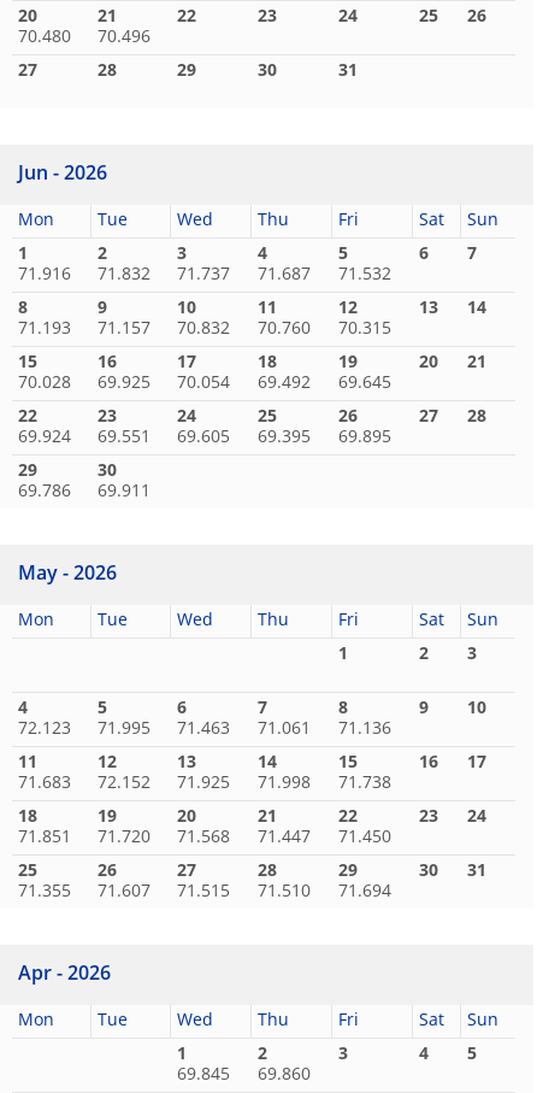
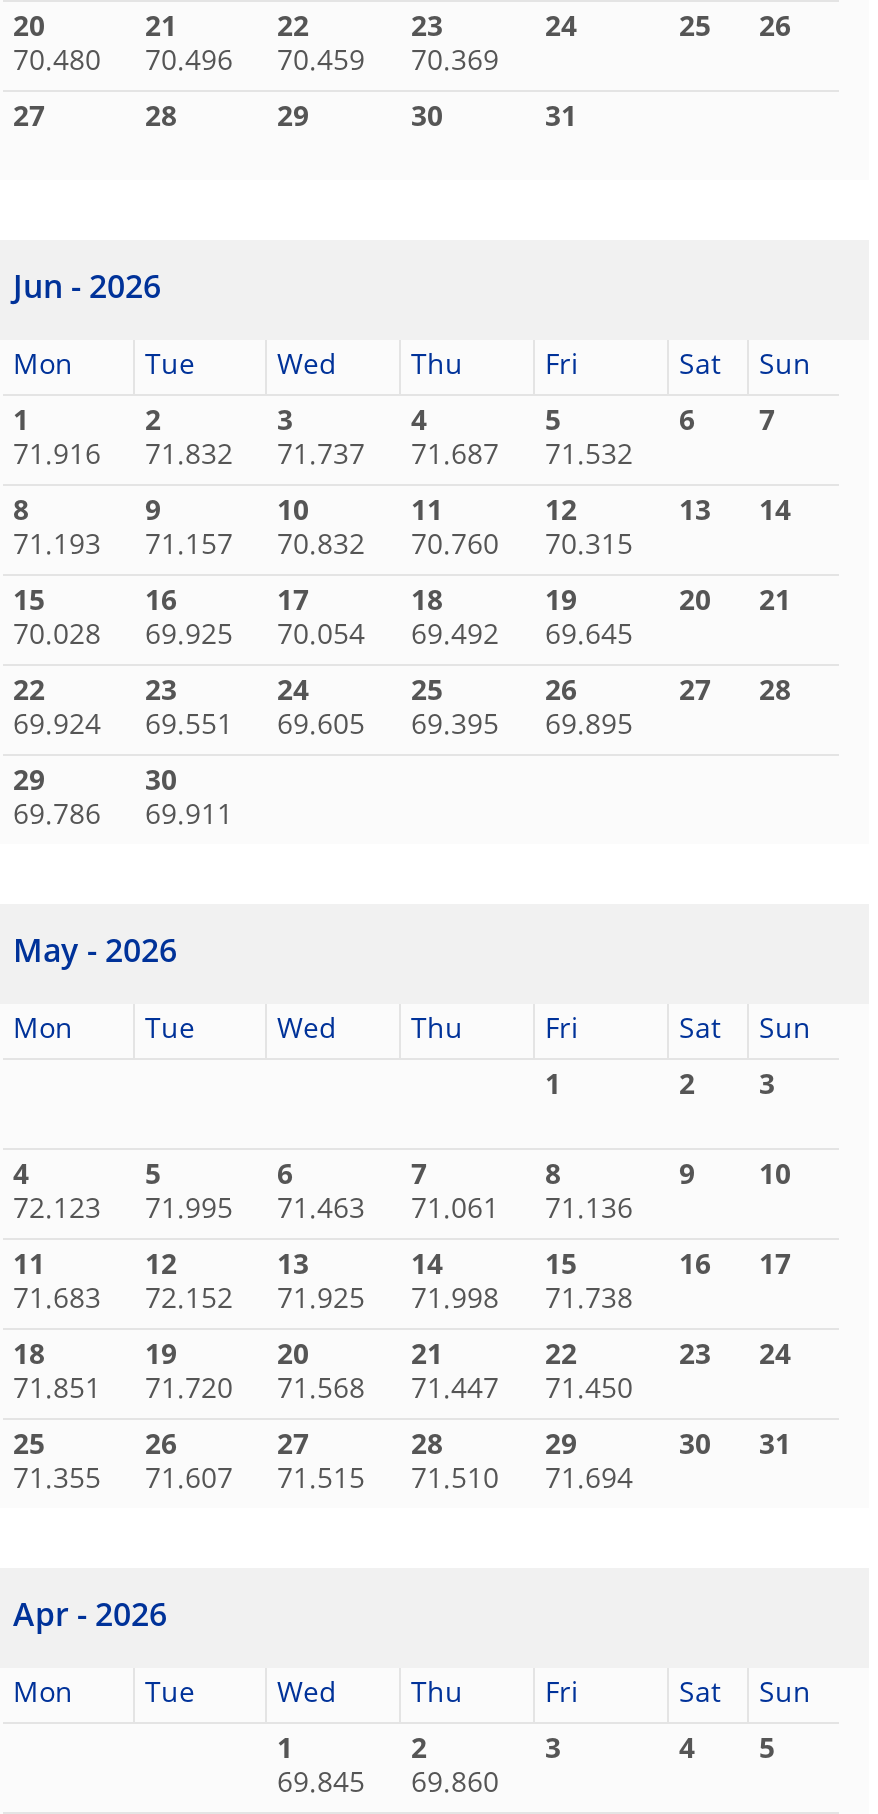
none -> [277,48,365,76] 70.459
none -> [411,48,499,76] 70.369

